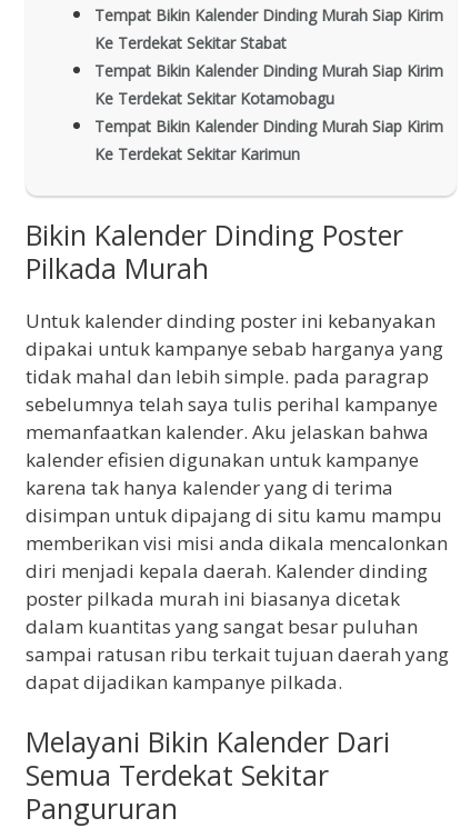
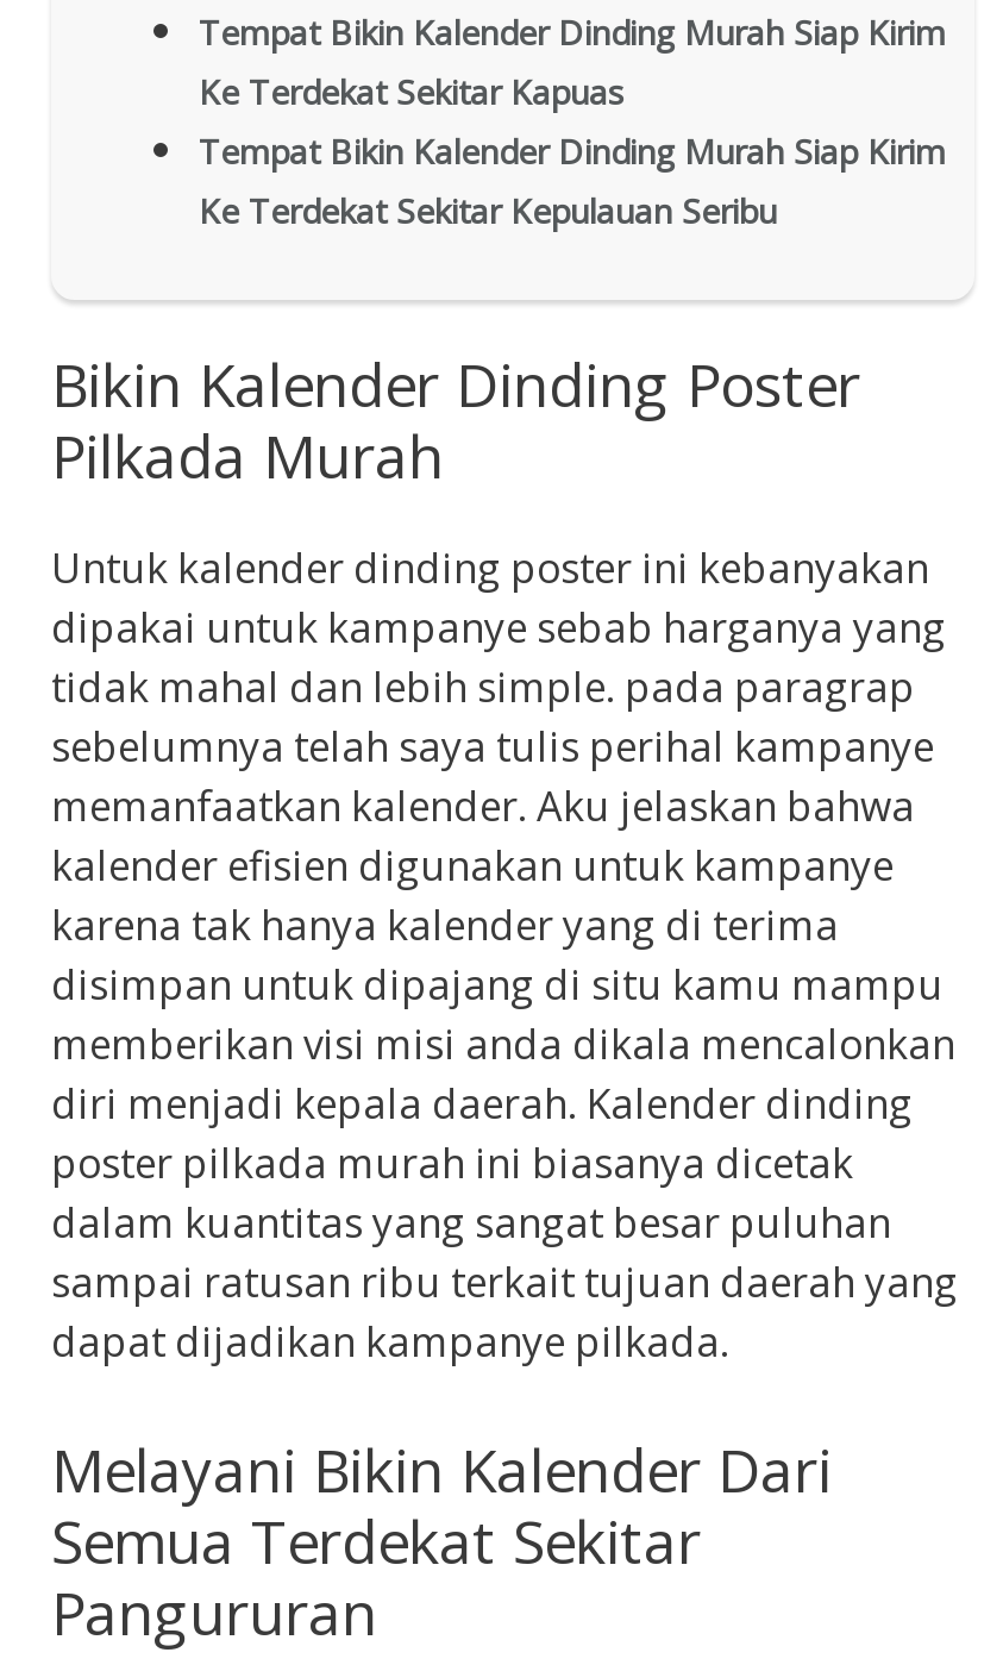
[94,32,287,53] Ke Terdekat Sekitar Stabat -> [199,68,625,113] Ke Terdekat Sekitar Kapuas
[94,87,443,164] Ke Terdekat Sekitar Kotamobagu | Tempat Bikin Kalender Dinding Murah Siap Kirim | Ke Terdekat Sekitar Karimun -> [199,187,777,232] Ke Terdekat Sekitar Kepulauan Seribu

